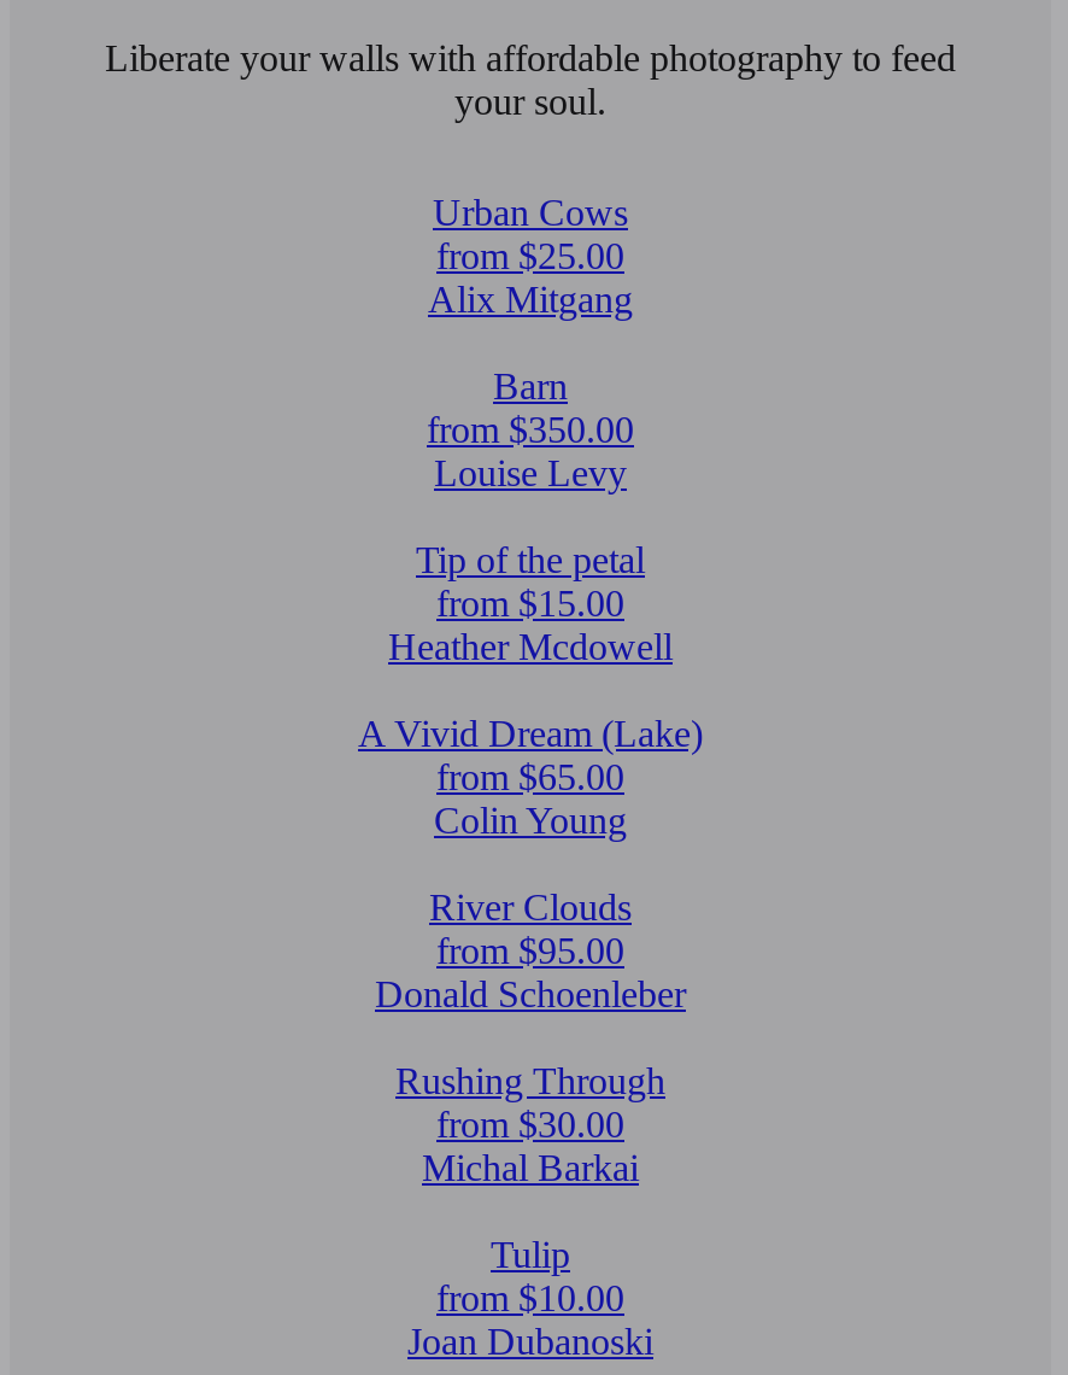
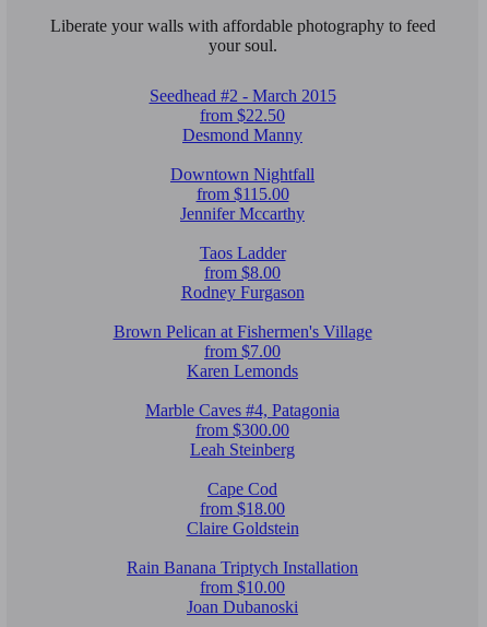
[428,191,633,319] Urban Cows | from $25.00 | Alix Mitgang -> [149,86,336,144] Seedhead #2 - March 2015 | from $22.50 | Desmond Manny
[427,365,634,493] Barn | from $350.00 | Louise Levy -> [170,165,314,223] Downtown Nightfall | from $115.00 | Jennifer Mccarthy
[388,539,673,667] Tip of the petal | from $15.00 | Heather Mcdowell -> [181,243,304,301] Taos Ladder | from $8.00 | Rodney Furgason
[358,712,703,840] A Vivid Dream (Lake) | from $65.00 | Colin Young -> [113,322,372,380] Brown Pelican at Fishermen's Village | from $7.00 | Karen Lemonds
[375,886,686,1014] River Clouds | from $95.00 | Donald Schoenleber -> [145,401,340,459] Marble Caves #4, Patagonia | from $300.00 | Leah Steinberg
[395,1060,665,1188] Rushing Through | from $30.00 | Michal Barkai -> [186,479,299,537] Cape Cod | from $18.00 | Claire Goldstein
[491,1233,570,1274] Tulip -> [127,558,358,577] Rain Banana Triptych Installation

